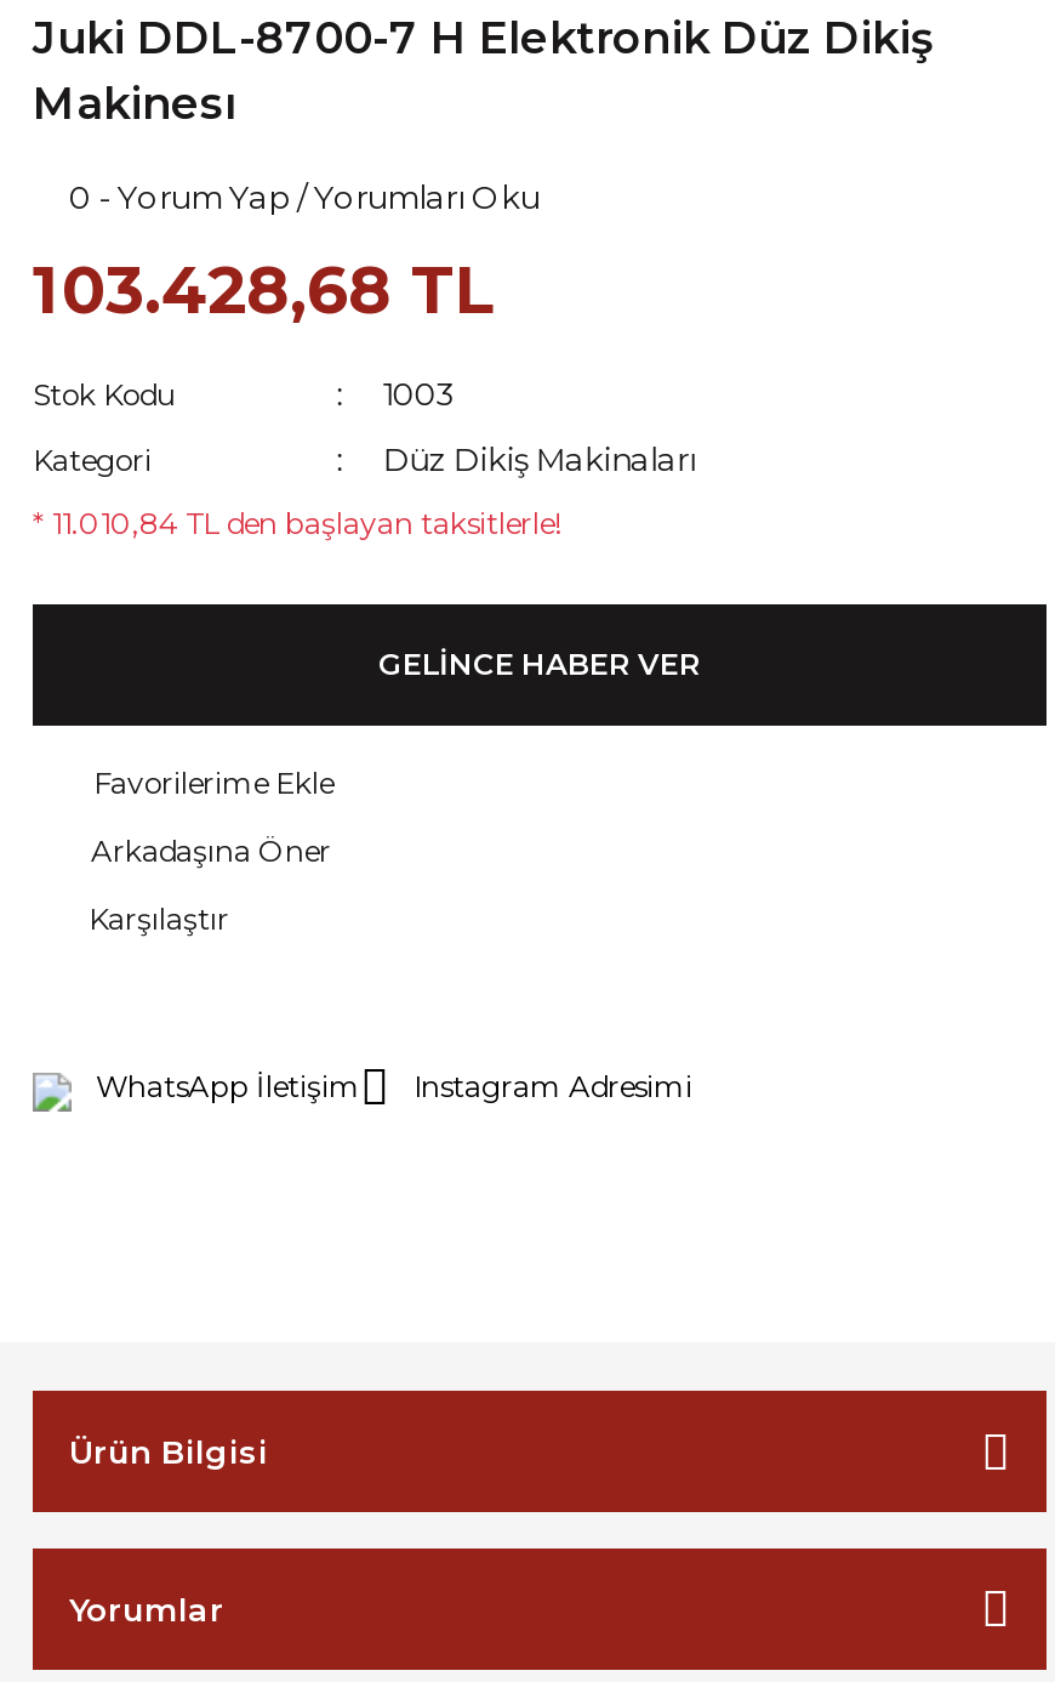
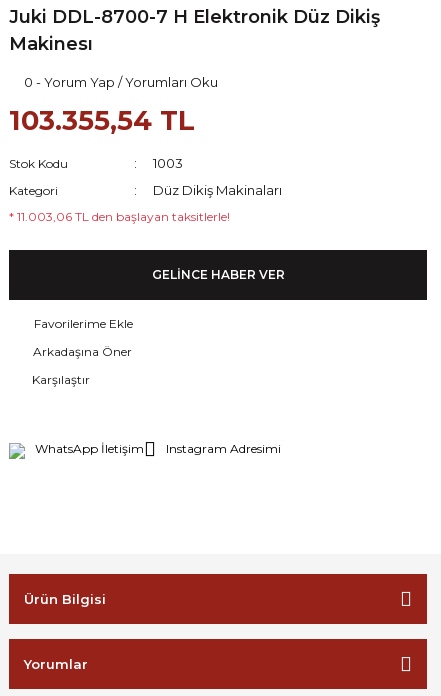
[33,250,496,330] 103.428,68 TL -> [9,104,195,137] 103.355,54 TL
[33,505,561,541] * 11.010,84 TL den başlayan taksitlerle! -> [9,209,230,224] * 11.003,06 TL den başlayan taksitlerle!

